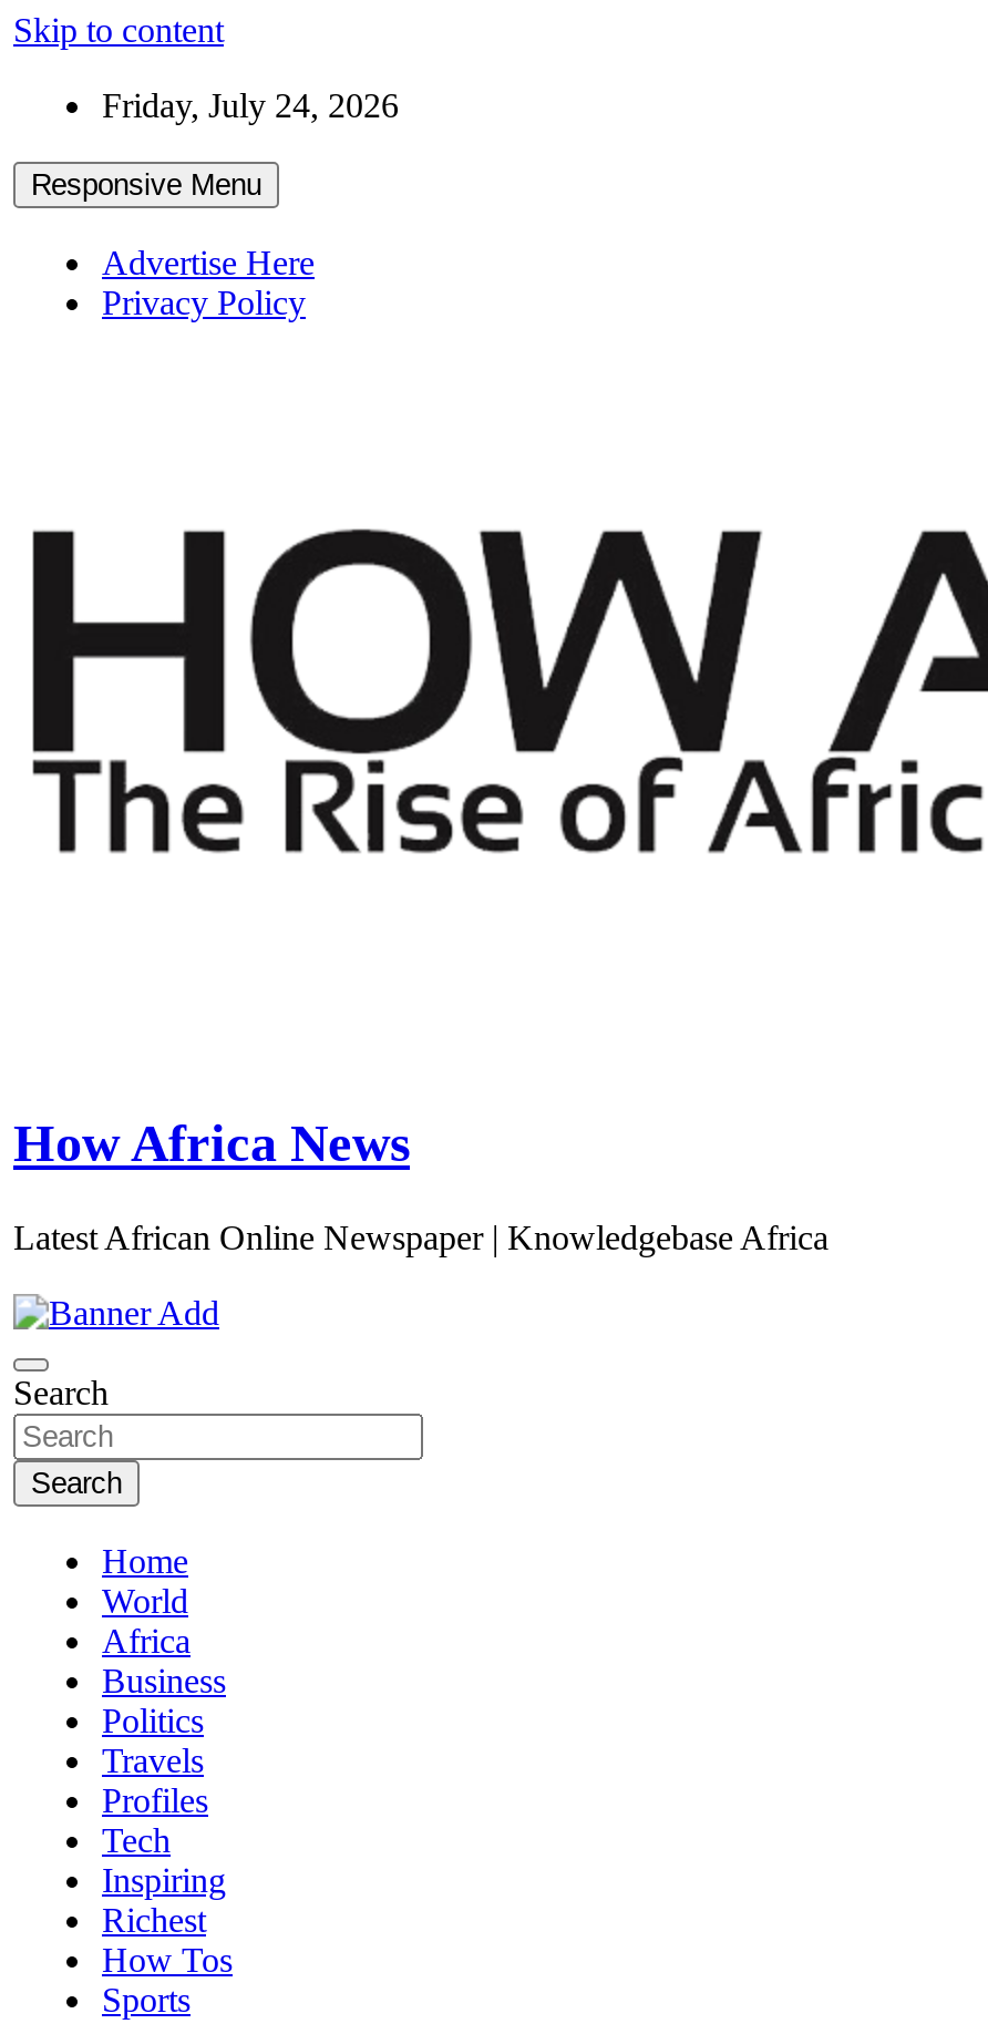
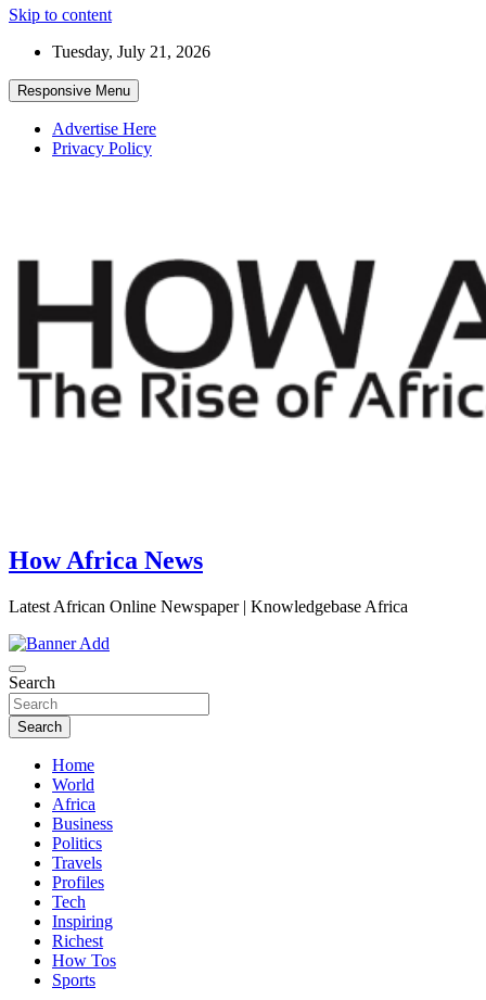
[102,86,399,124] Friday, July 24, 2026 -> [52,42,210,61] Tuesday, July 21, 2026

